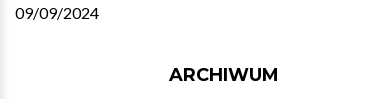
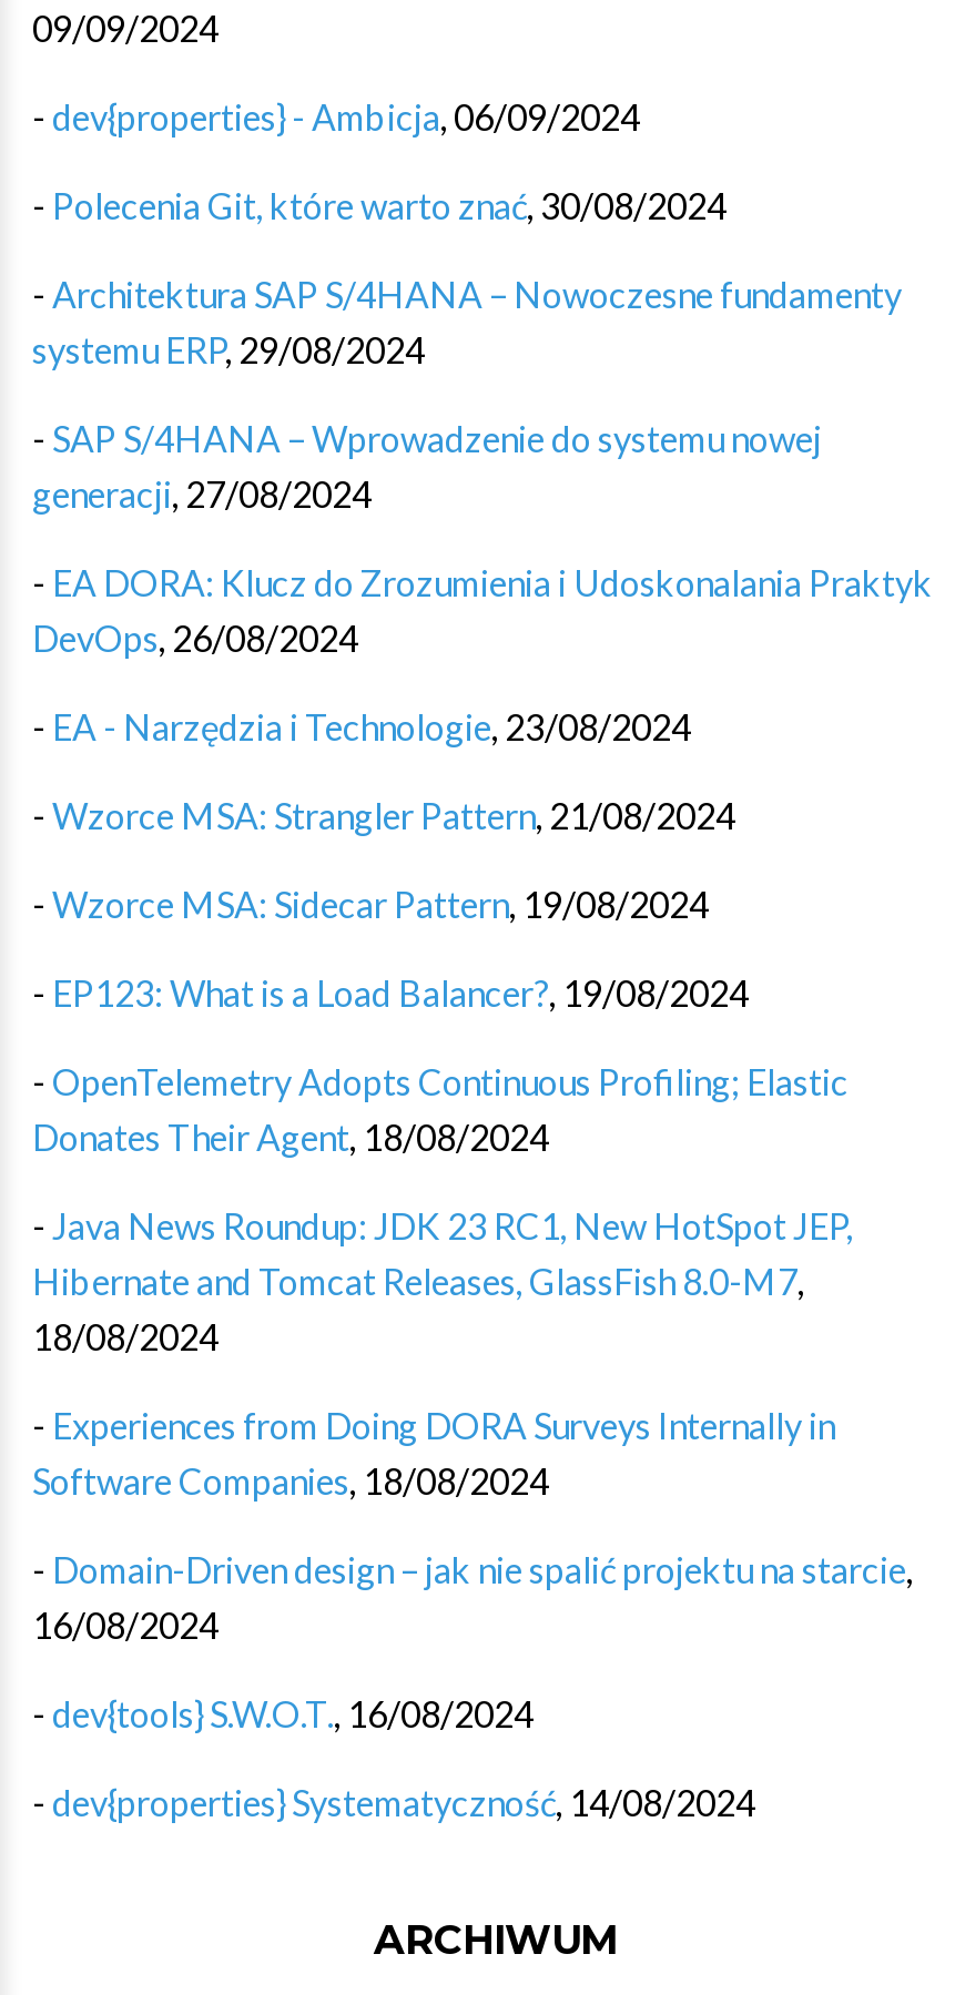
none -> [32,95,933,1823] - dev{properties} - Ambicja, 06/09/2024 | - Polecenia Git, które warto znać, 30/08/2024 | - Architektura SAP S/4HANA – Nowoczesne fundamenty | systemu ERP, 29/08/2024 | - SAP S/4HANA – Wprowadzenie do systemu nowej | generacji, 27/08/2024 | - EA DORA: Klucz do Zrozumienia i Udoskonalania Praktyk | DevOps, 26/08/2024 | - EA - Narzędzia i Technologie, 23/08/2024 | - Wzorce MSA: Strangler Pattern, 21/08/2024 | - Wzorce MSA: Sidecar Pattern, 19/08/2024 | - EP123: What is a Load Balancer?, 19/08/2024 | - OpenTelemetry Adopts Continuous Profiling; Elastic | Donates Their Agent, 18/08/2024 | - Java News Roundup: JDK 23 RC1, New HotSpot JEP, | Hibernate and Tomcat Releases, GlassFish 8.0-M7, | 18/08/2024 | - Experiences from Doing DORA Surveys Internally in | Software Companies, 18/08/2024 | - Domain-Driven design – jak nie spalić projektu na starcie, | 16/08/2024 | - dev{tools} S.W.O.T., 16/08/2024 | - dev{properties} Systematyczność, 14/08/2024

